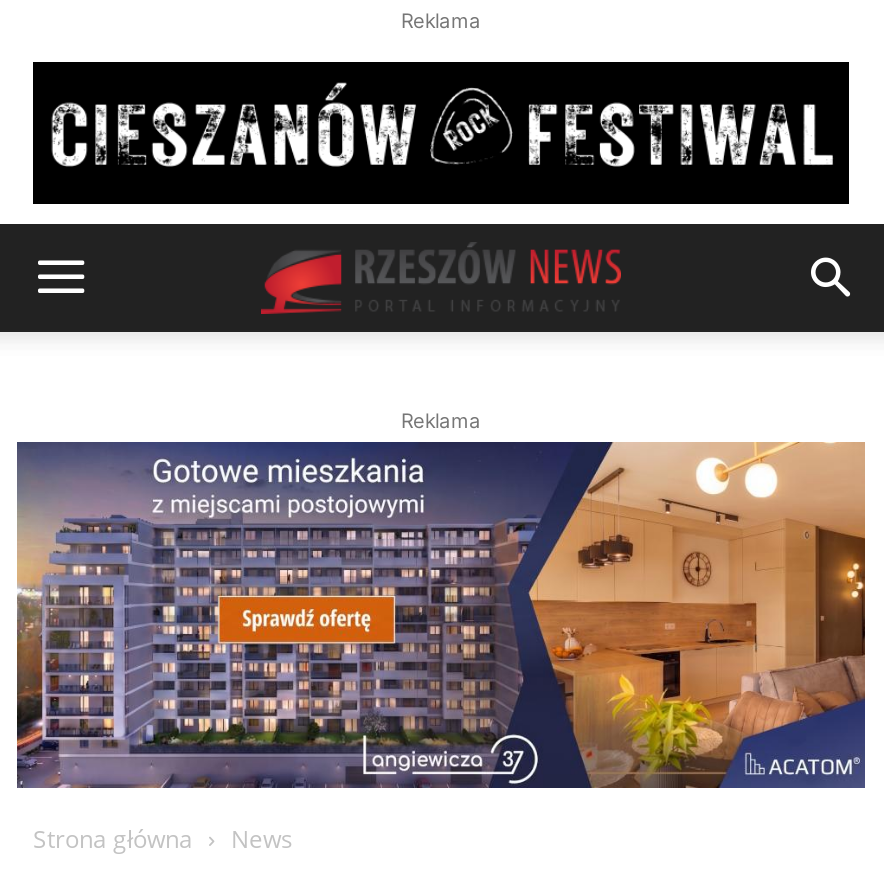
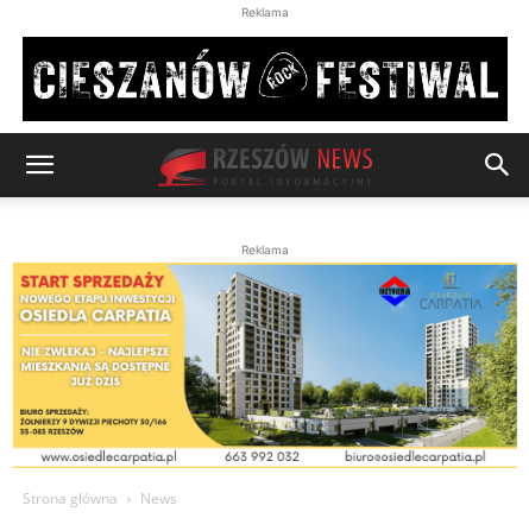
[15,440,867,790] [image] -> [12,261,518,469] [image]

